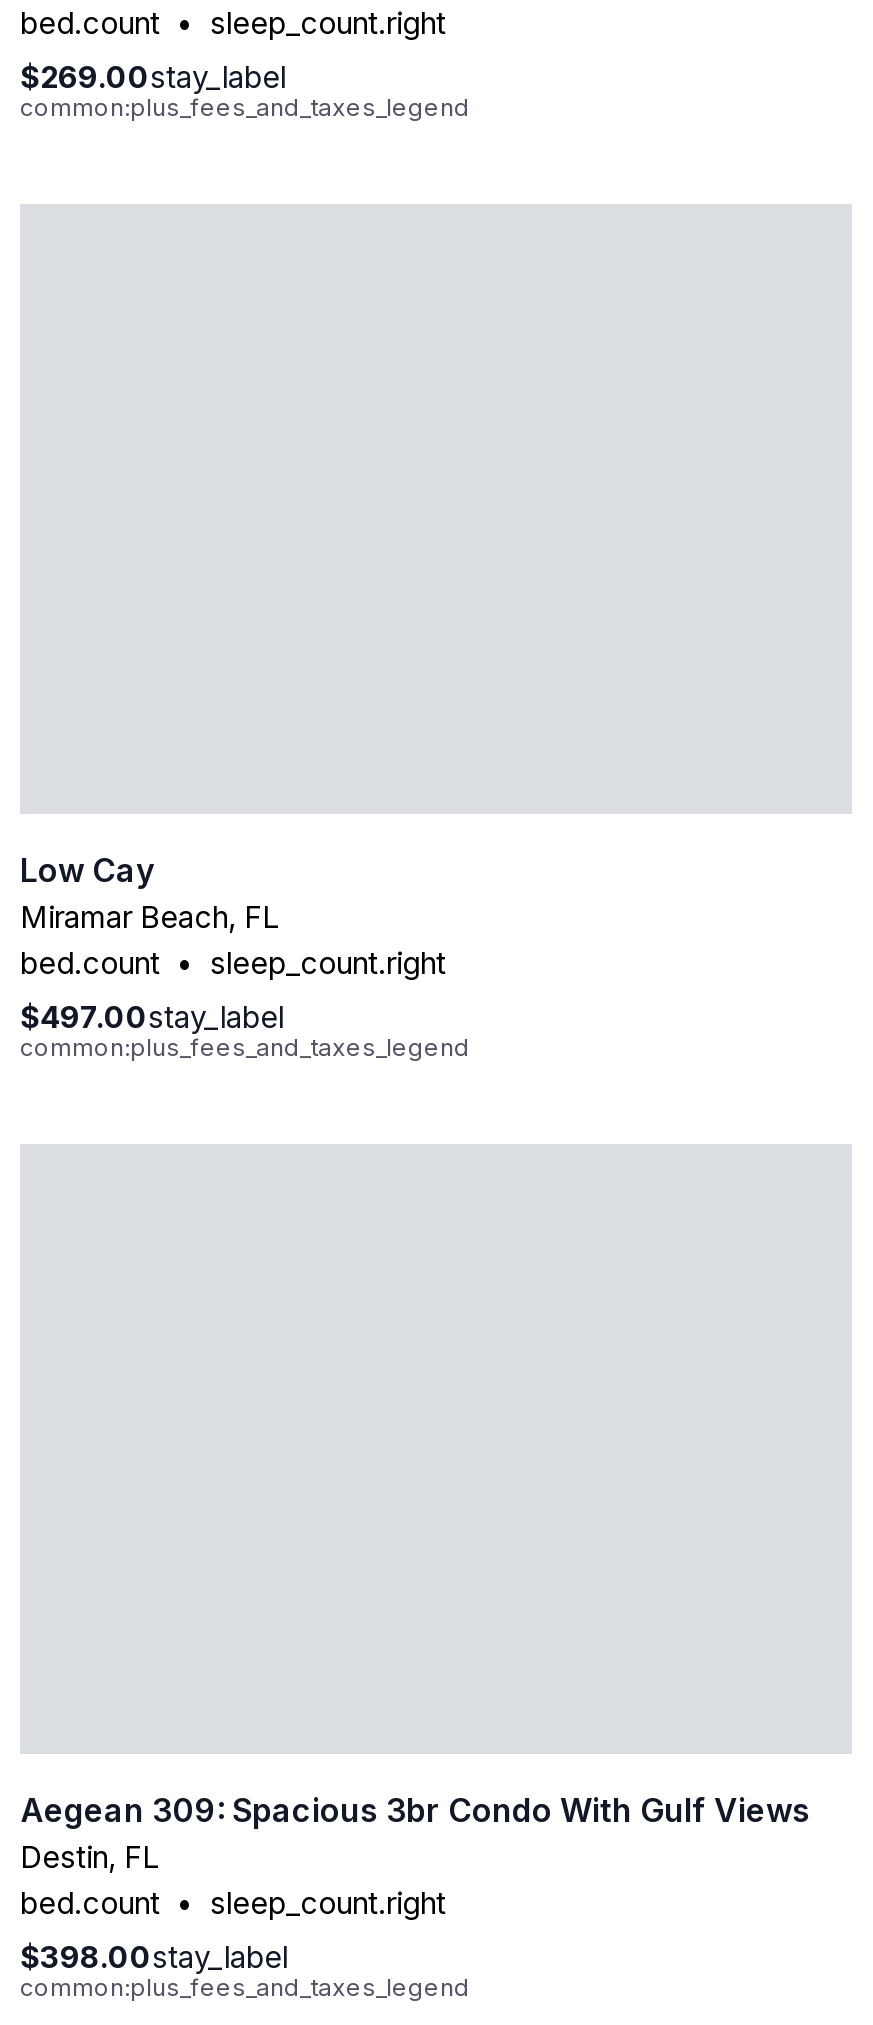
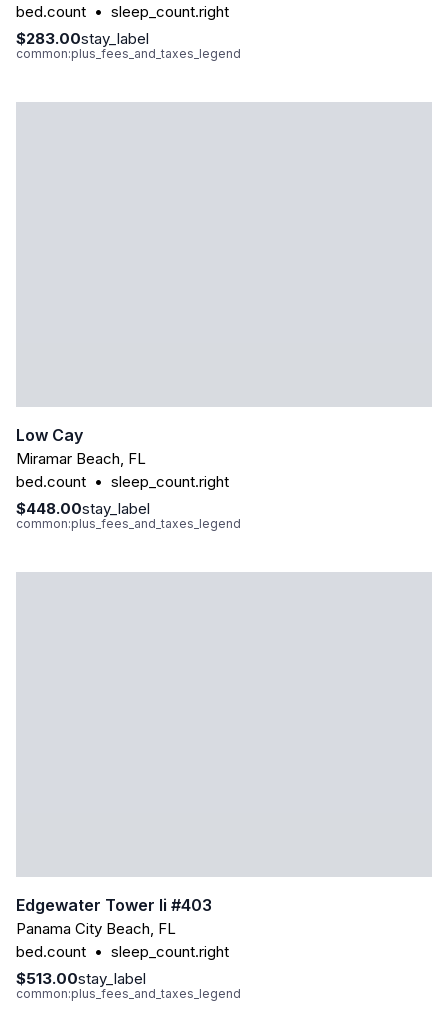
[20,58,286,96] $269.00stay_label -> [16,29,149,48] $283.00stay_label
[20,998,284,1036] $497.00stay_label -> [16,499,150,518] $448.00stay_label
[20,1790,810,1876] Aegean 309: Spacious 3br Condo With Gulf Views | Destin, FL -> [16,895,212,938] Edgewater Tower Ii #403 | Panama City Beach, FL
[20,1938,288,1976] $398.00stay_label -> [16,969,146,988] $513.00stay_label

